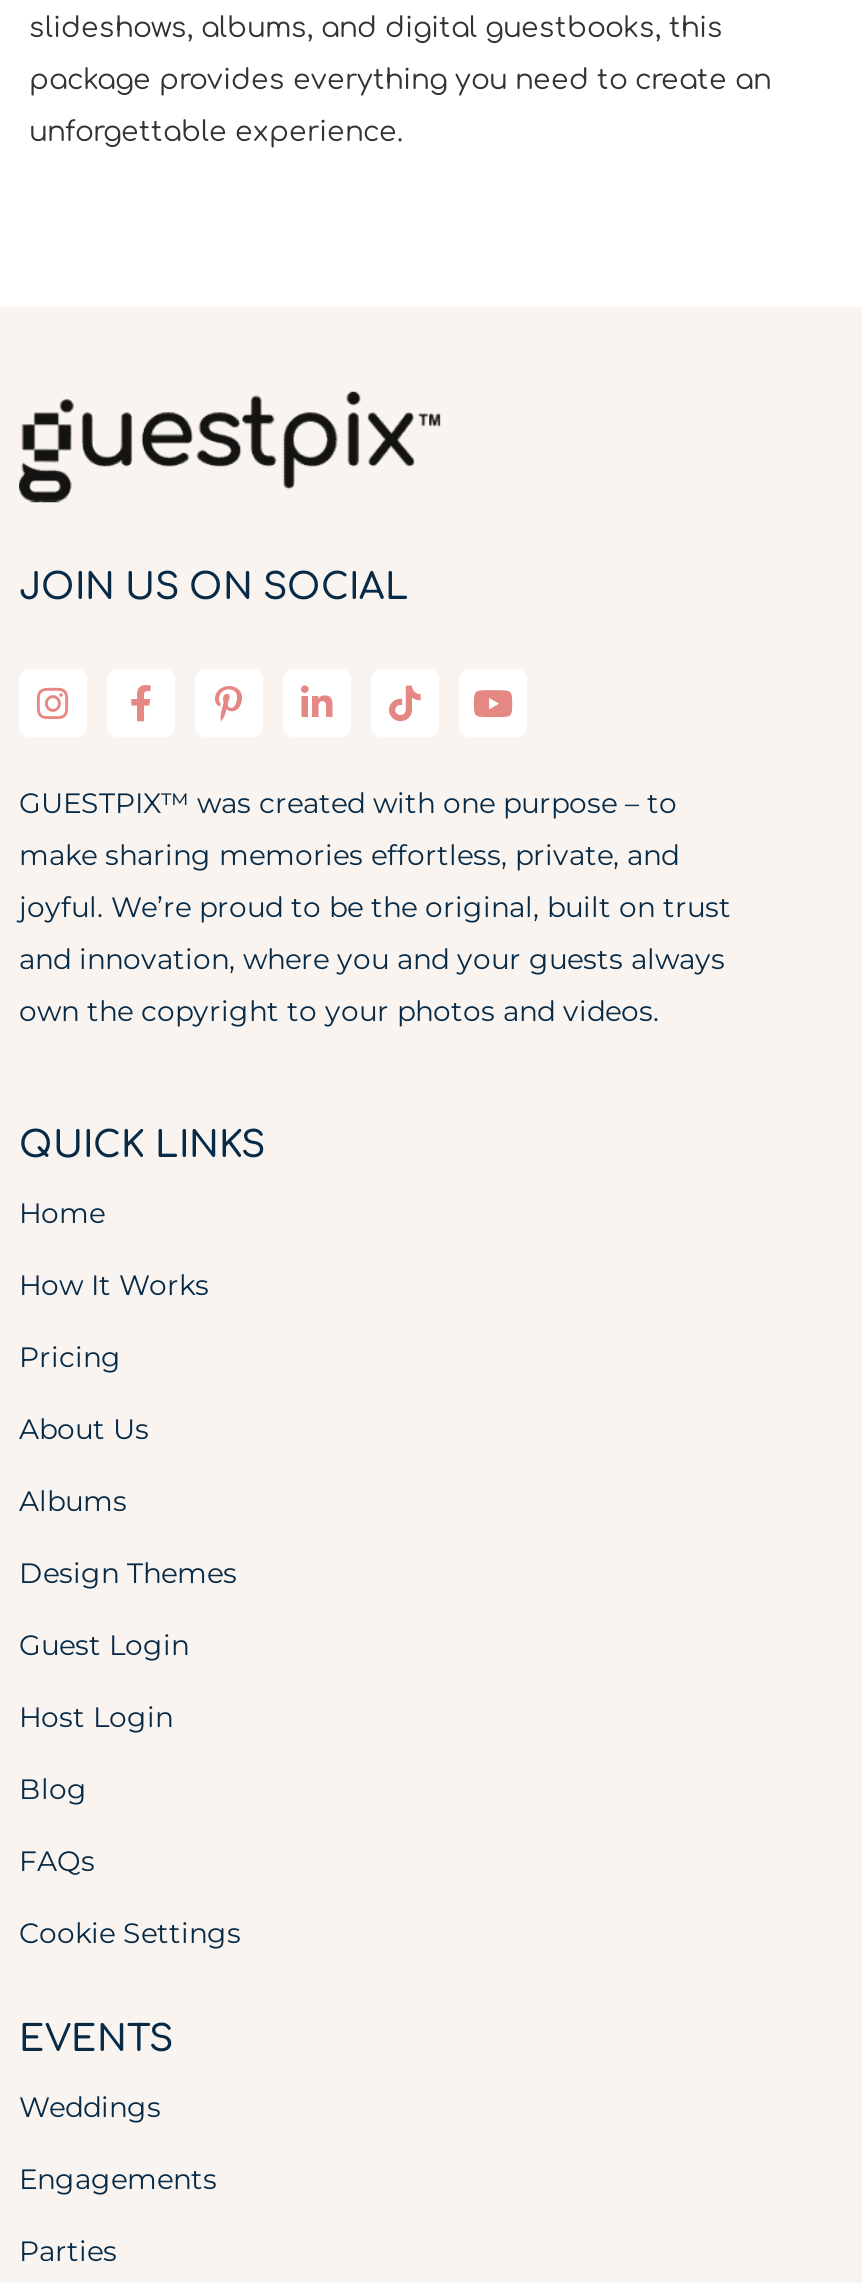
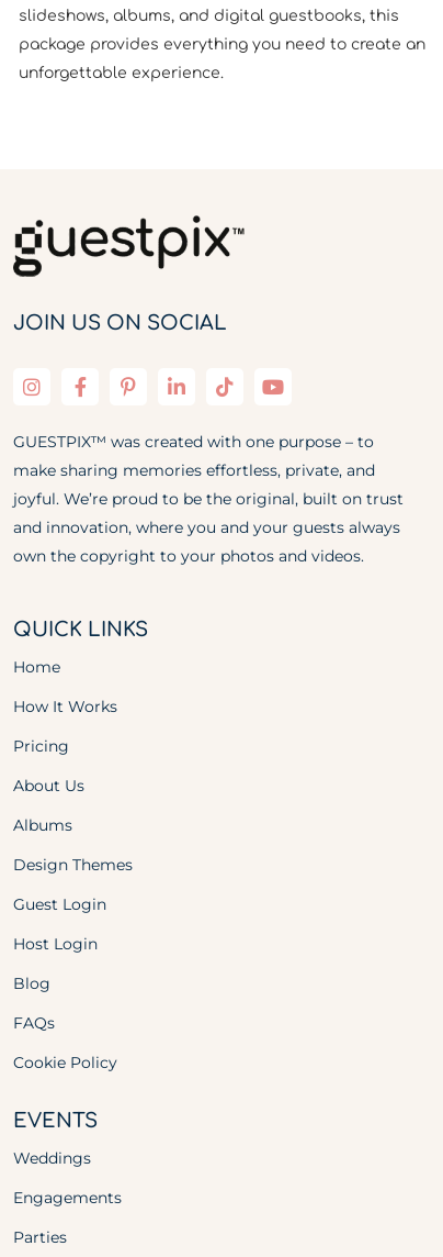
[19,1915,241,1951] Cookie Settings -> [13,1053,117,1073] Cookie Policy

